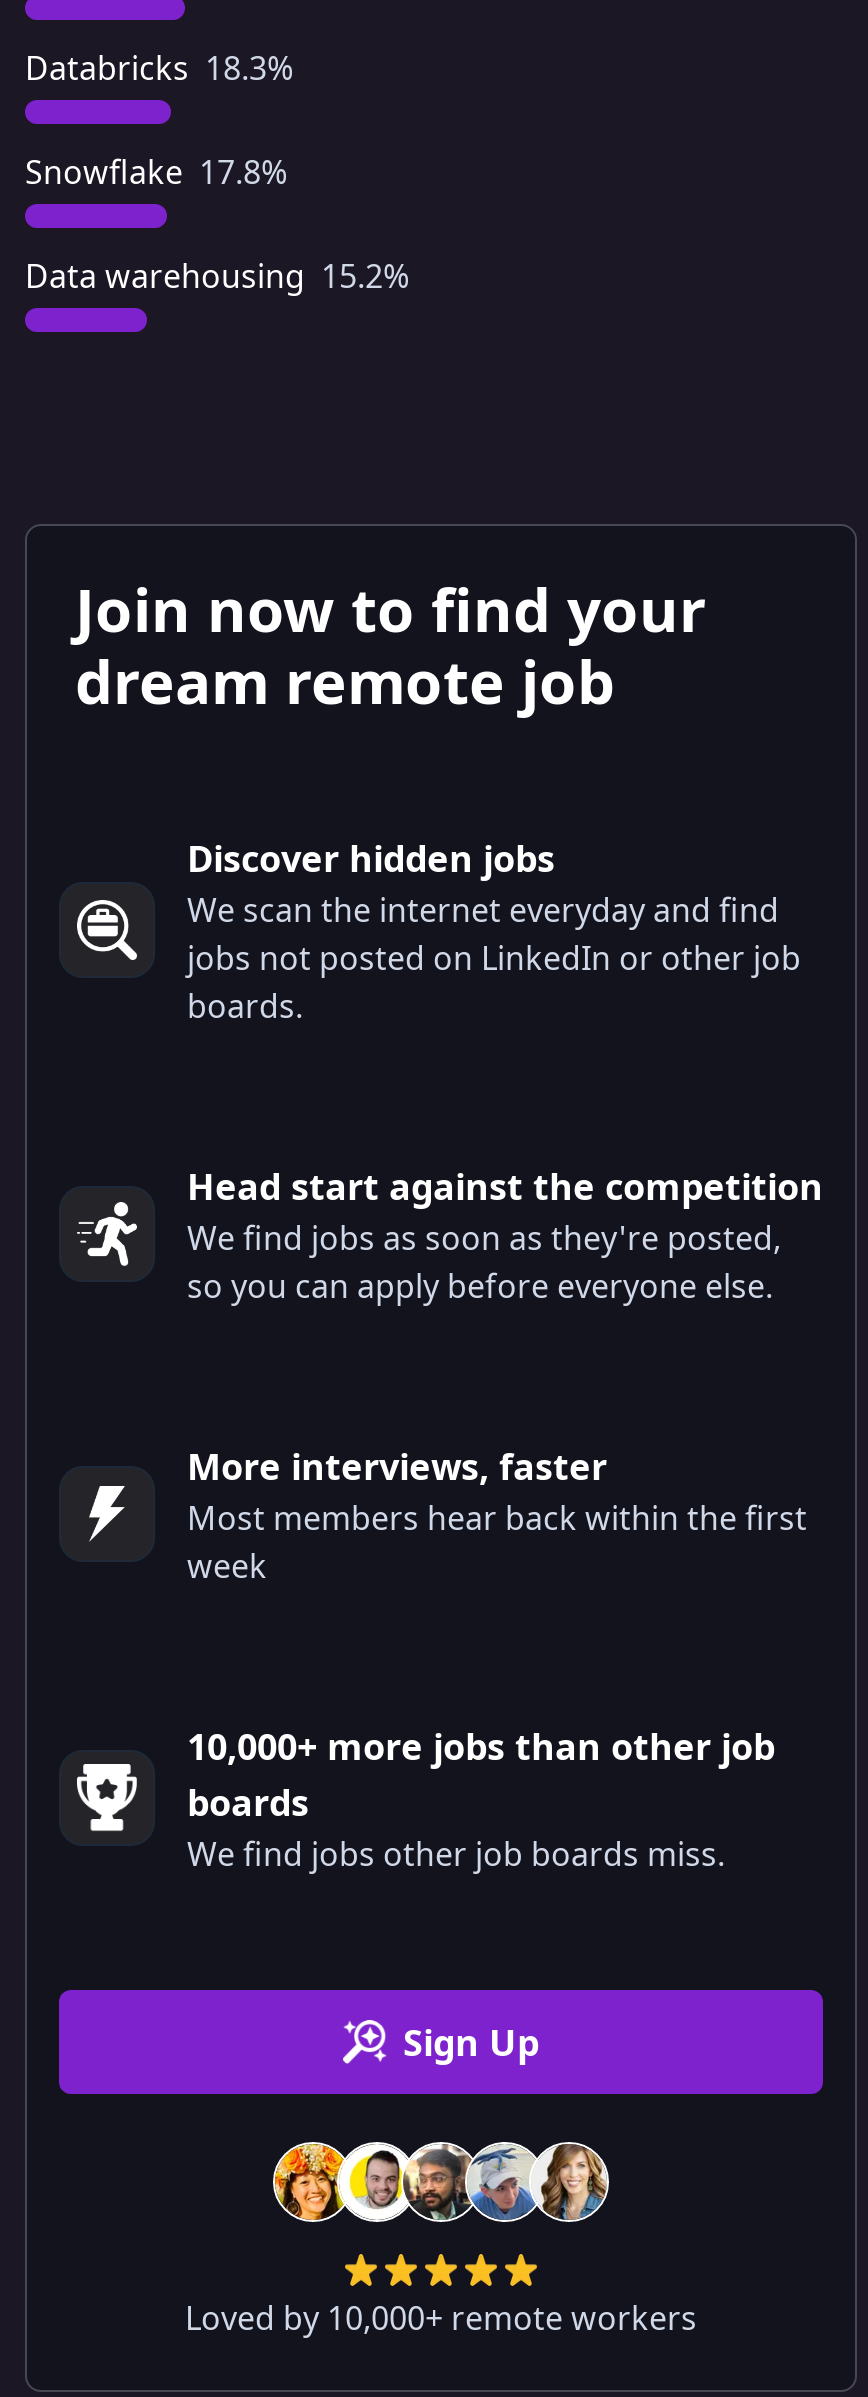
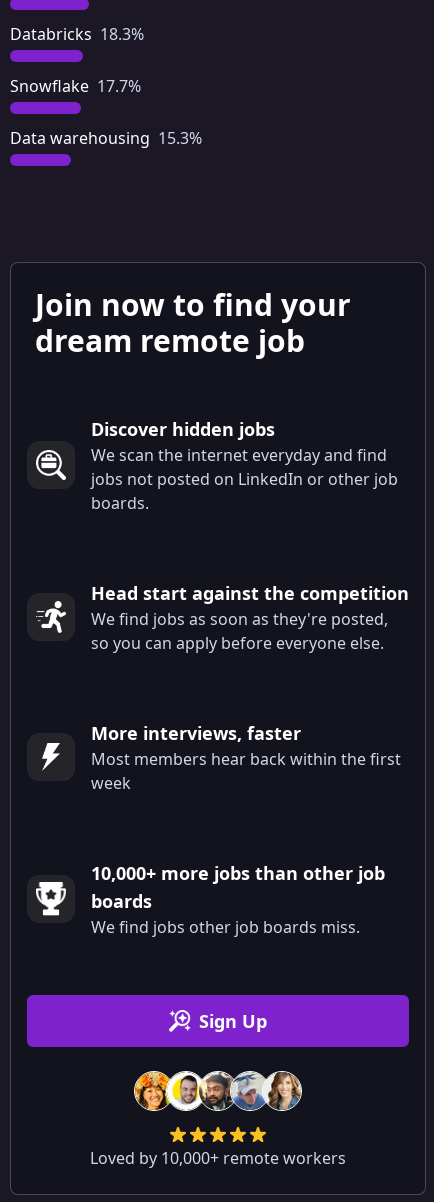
[25,150,287,194] Snowflake 17.8% -> [10,75,141,97] Snowflake 17.7%
[25,254,409,298] Data warehousing 15.2% -> [10,127,202,149] Data warehousing 15.3%

